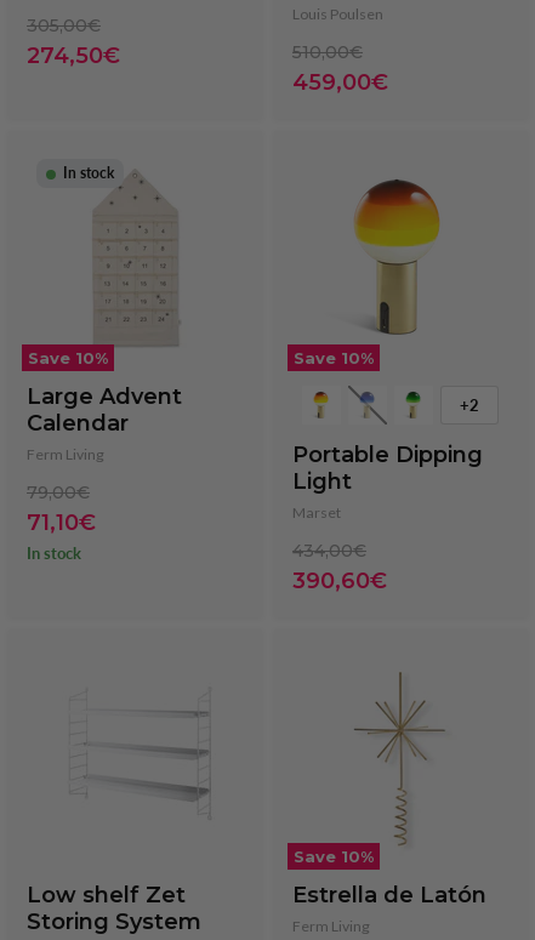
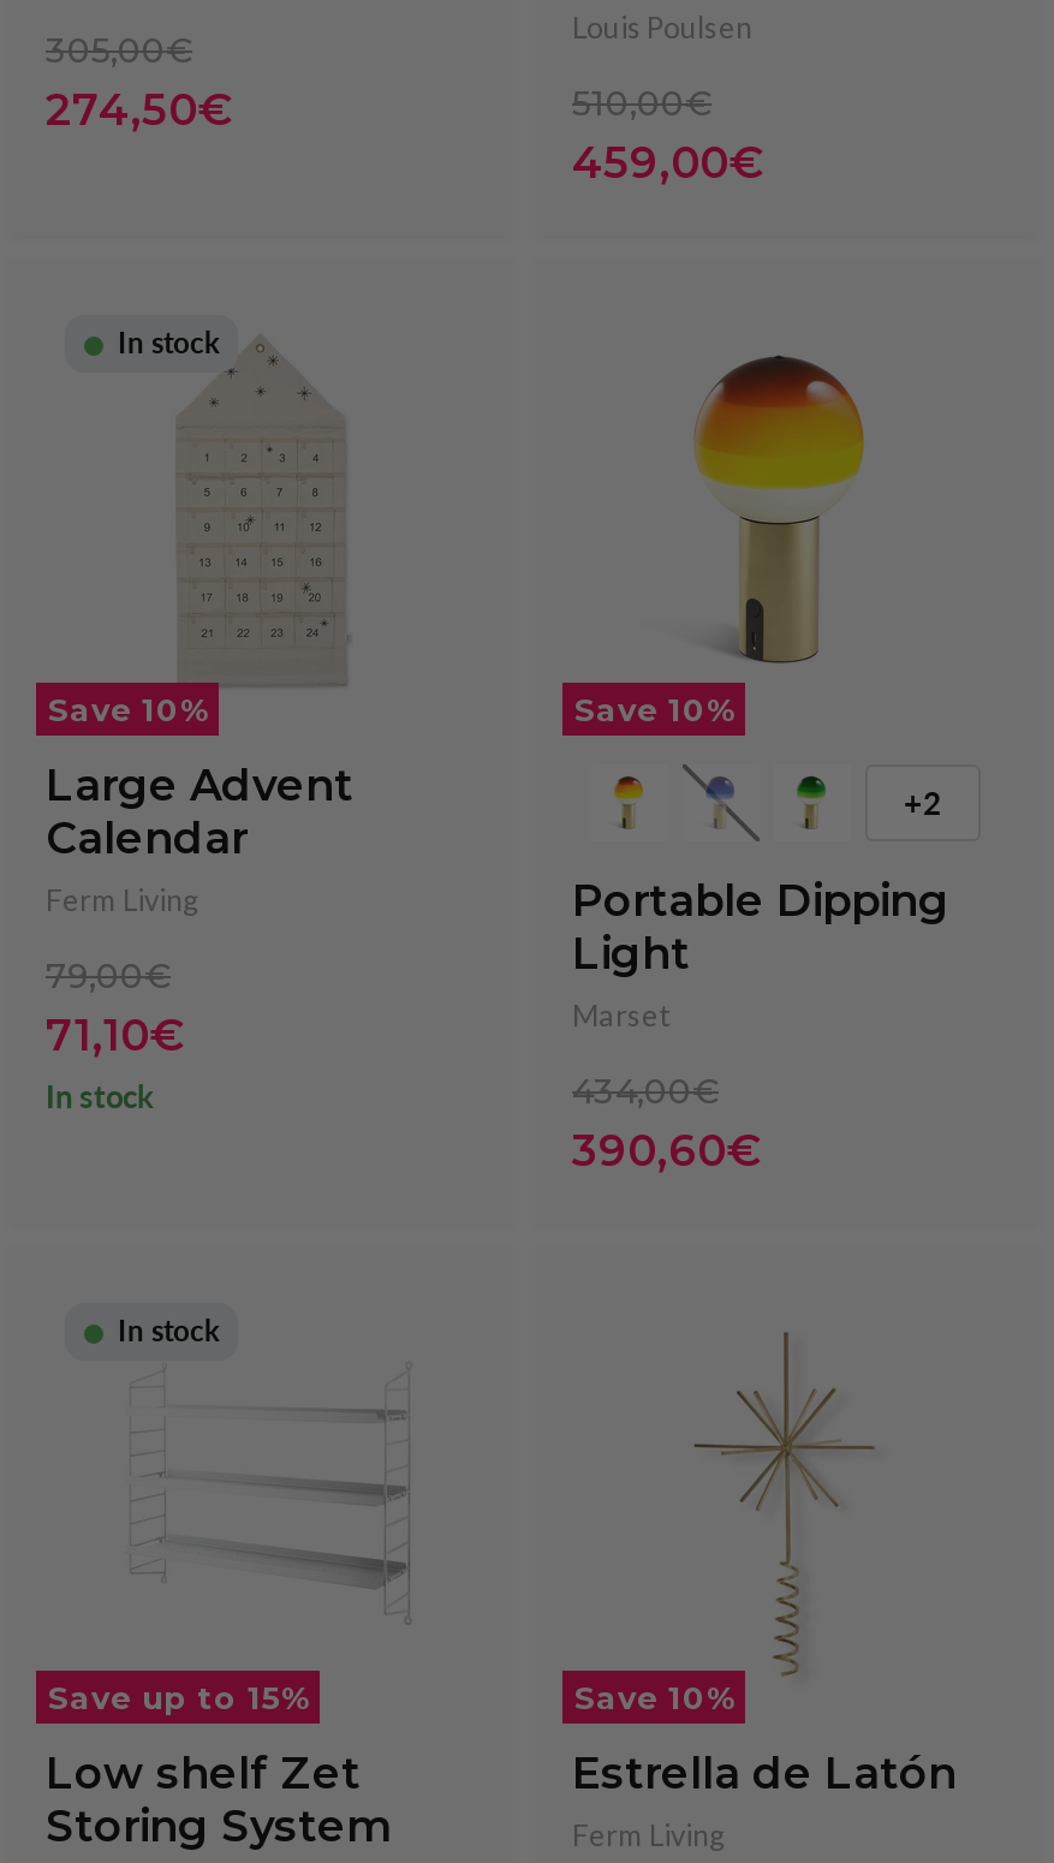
none -> [118,1313,219,1349] In stock
none -> [48,1678,308,1717] Save up to 15%

